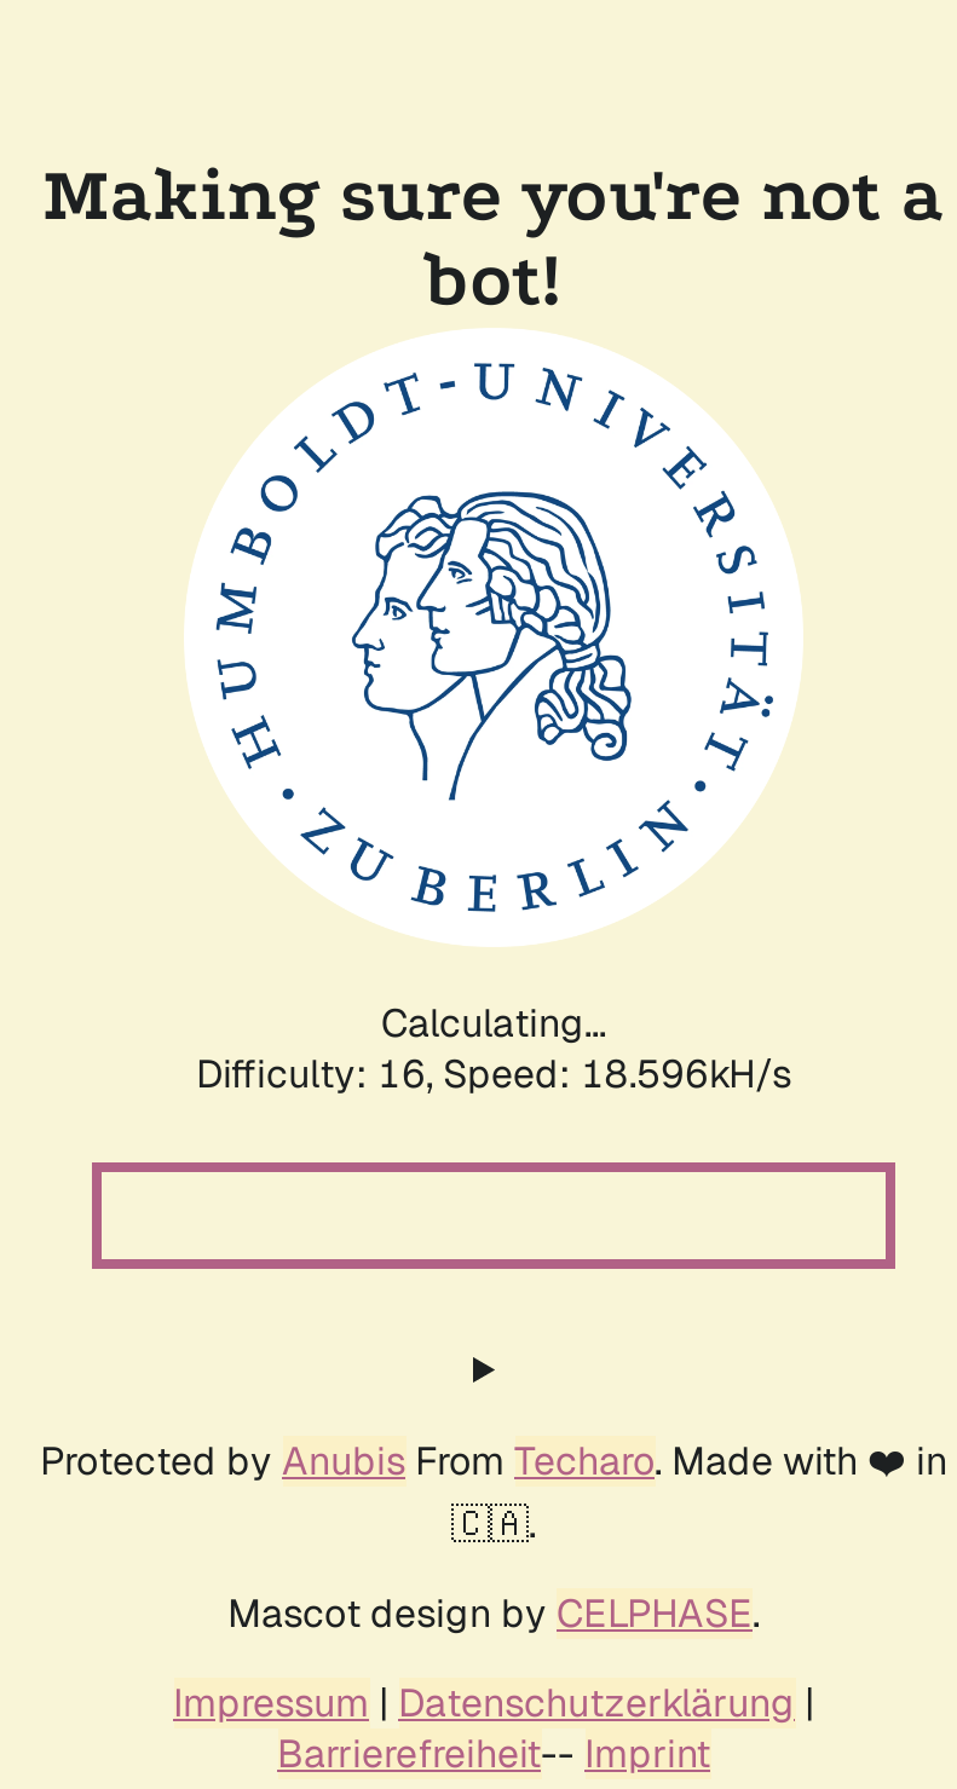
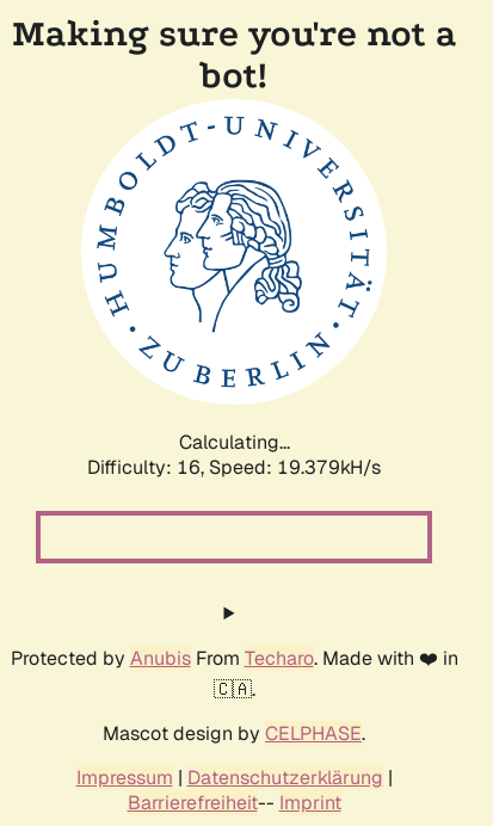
[196,1049,791,1100] Difficulty: 16, Speed: 18.596kH/s -> [87,455,381,480] Difficulty: 16, Speed: 19.379kH/s

